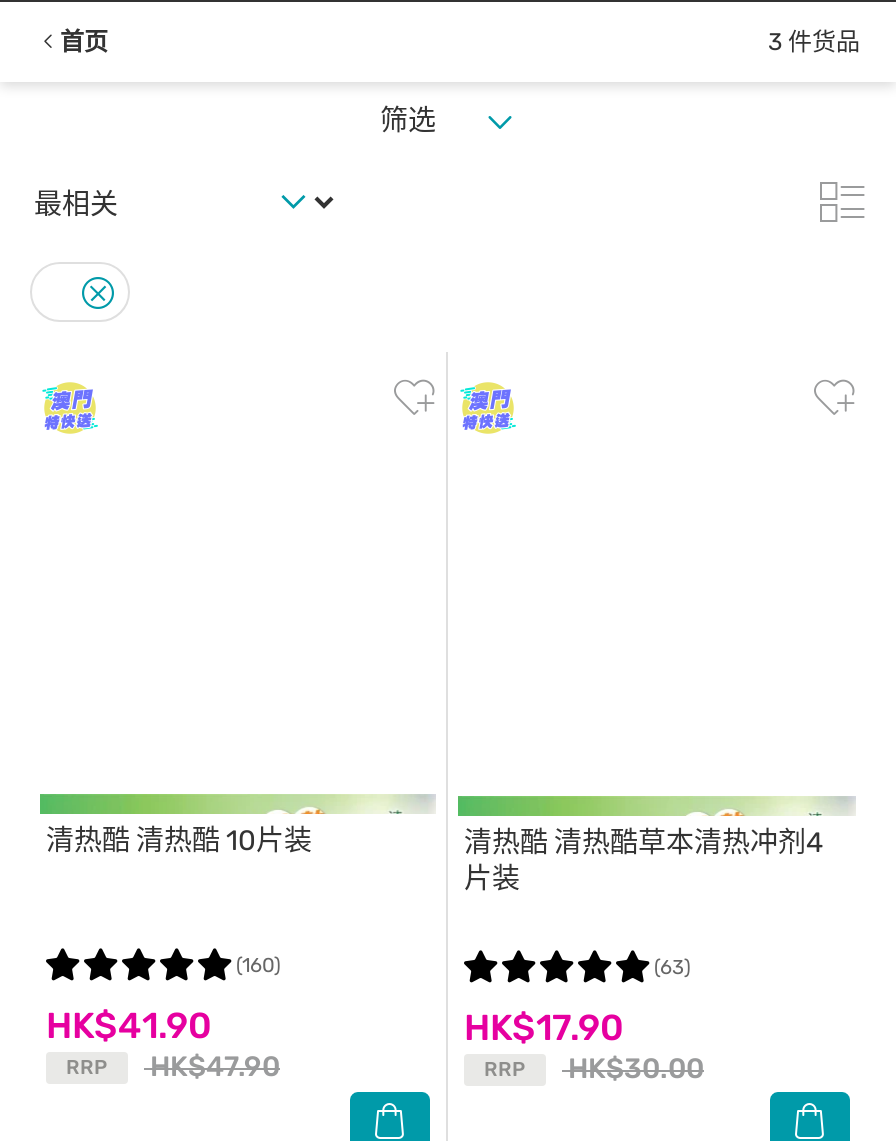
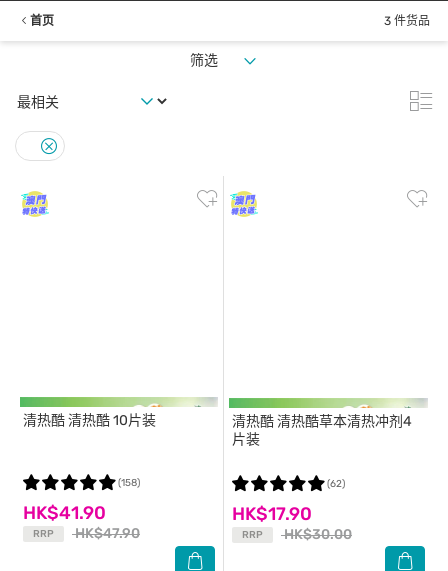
[236,954,280,978] (160) -> [118,477,140,489] (158)
[654,956,690,980] (63) -> [327,478,345,490] (62)

